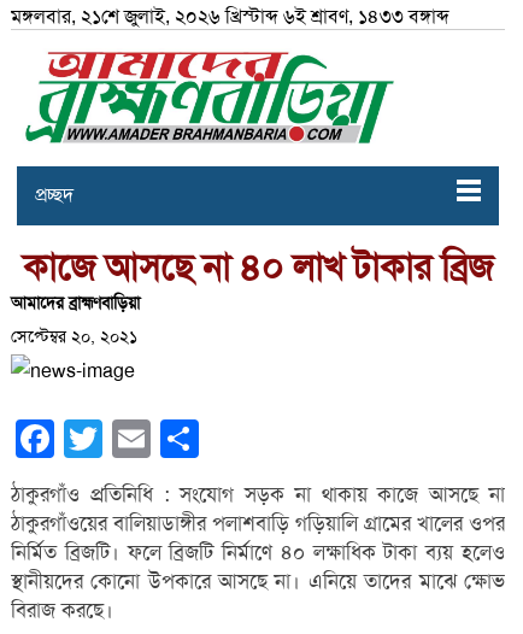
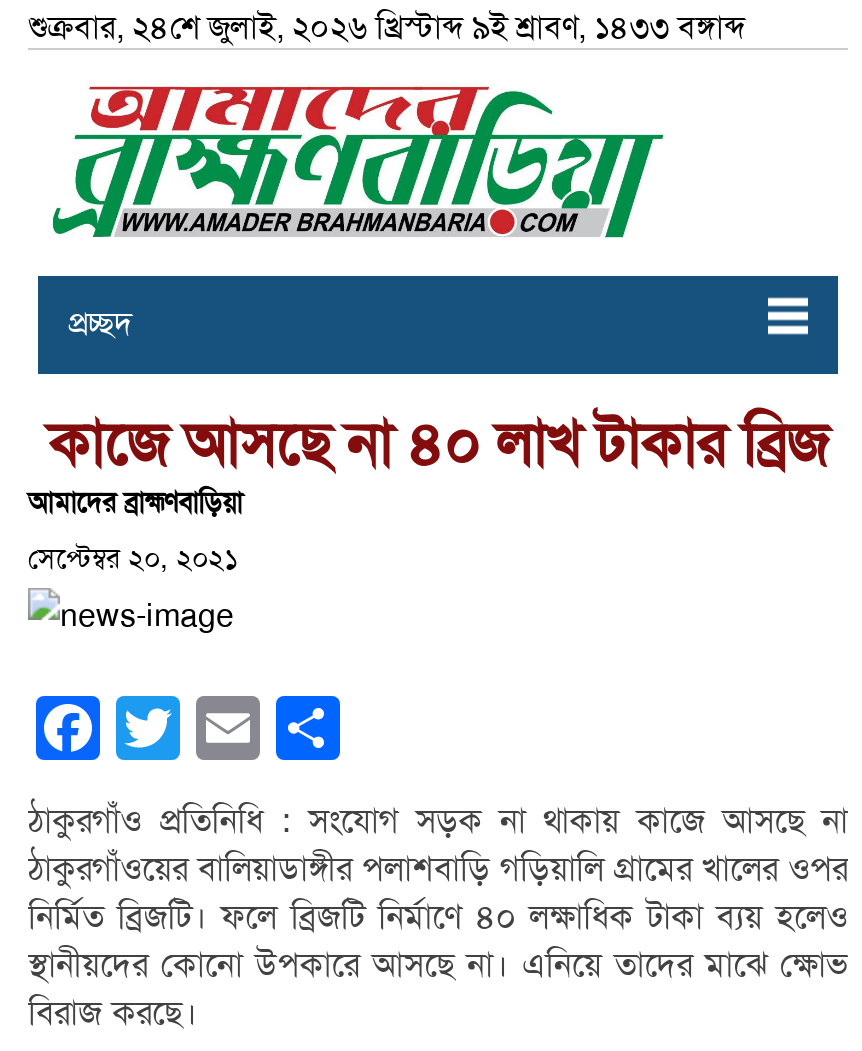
[11,5,449,29] মঙ্গলবার, ২১শে জুলাই, ২০২৬ খ্রিস্টাব্দ ৬ই শ্রাবণ, ১৪৩৩ বঙ্গাব্দ -> [28,8,746,48] শুক্রবার, ২৪শে জুলাই, ২০২৬ খ্রিস্টাব্দ ৯ই শ্রাবণ, ১৪৩৩ বঙ্গাব্দ

